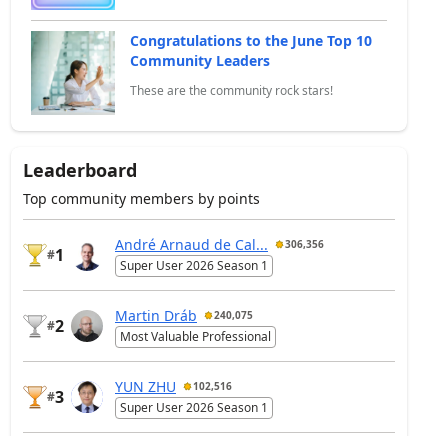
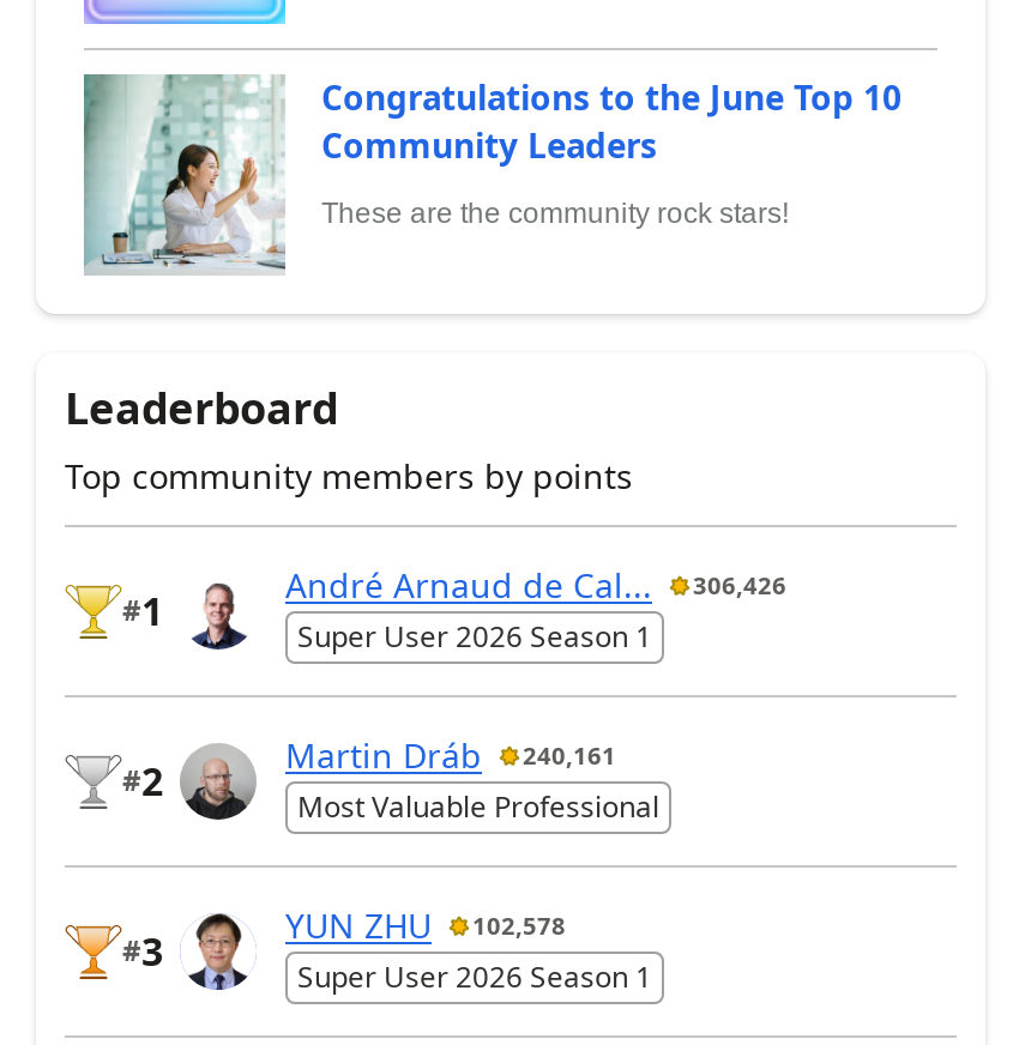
[115,235,324,254] André Arnaud de Cal... 306,356 -> [285,563,786,608] André Arnaud de Cal... 306,426
[115,306,253,325] Martin Dráb 240,075 -> [285,733,616,778] Martin Dráb 240,161
[115,377,232,396] YUN ZHU 102,516 -> [285,903,566,948] YUN ZHU 102,578

